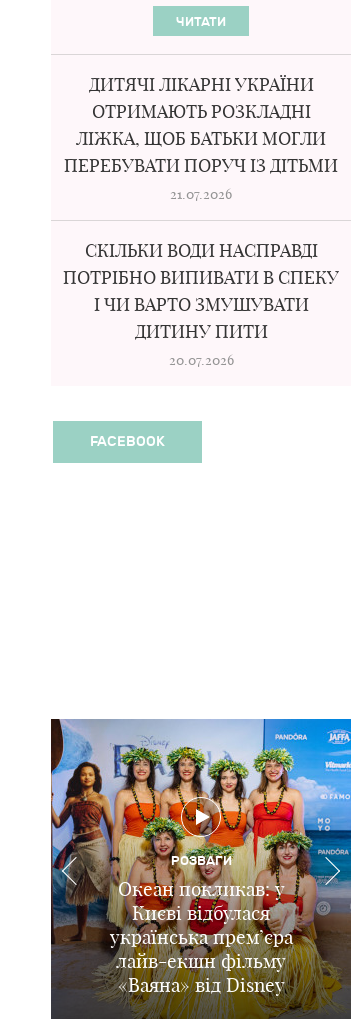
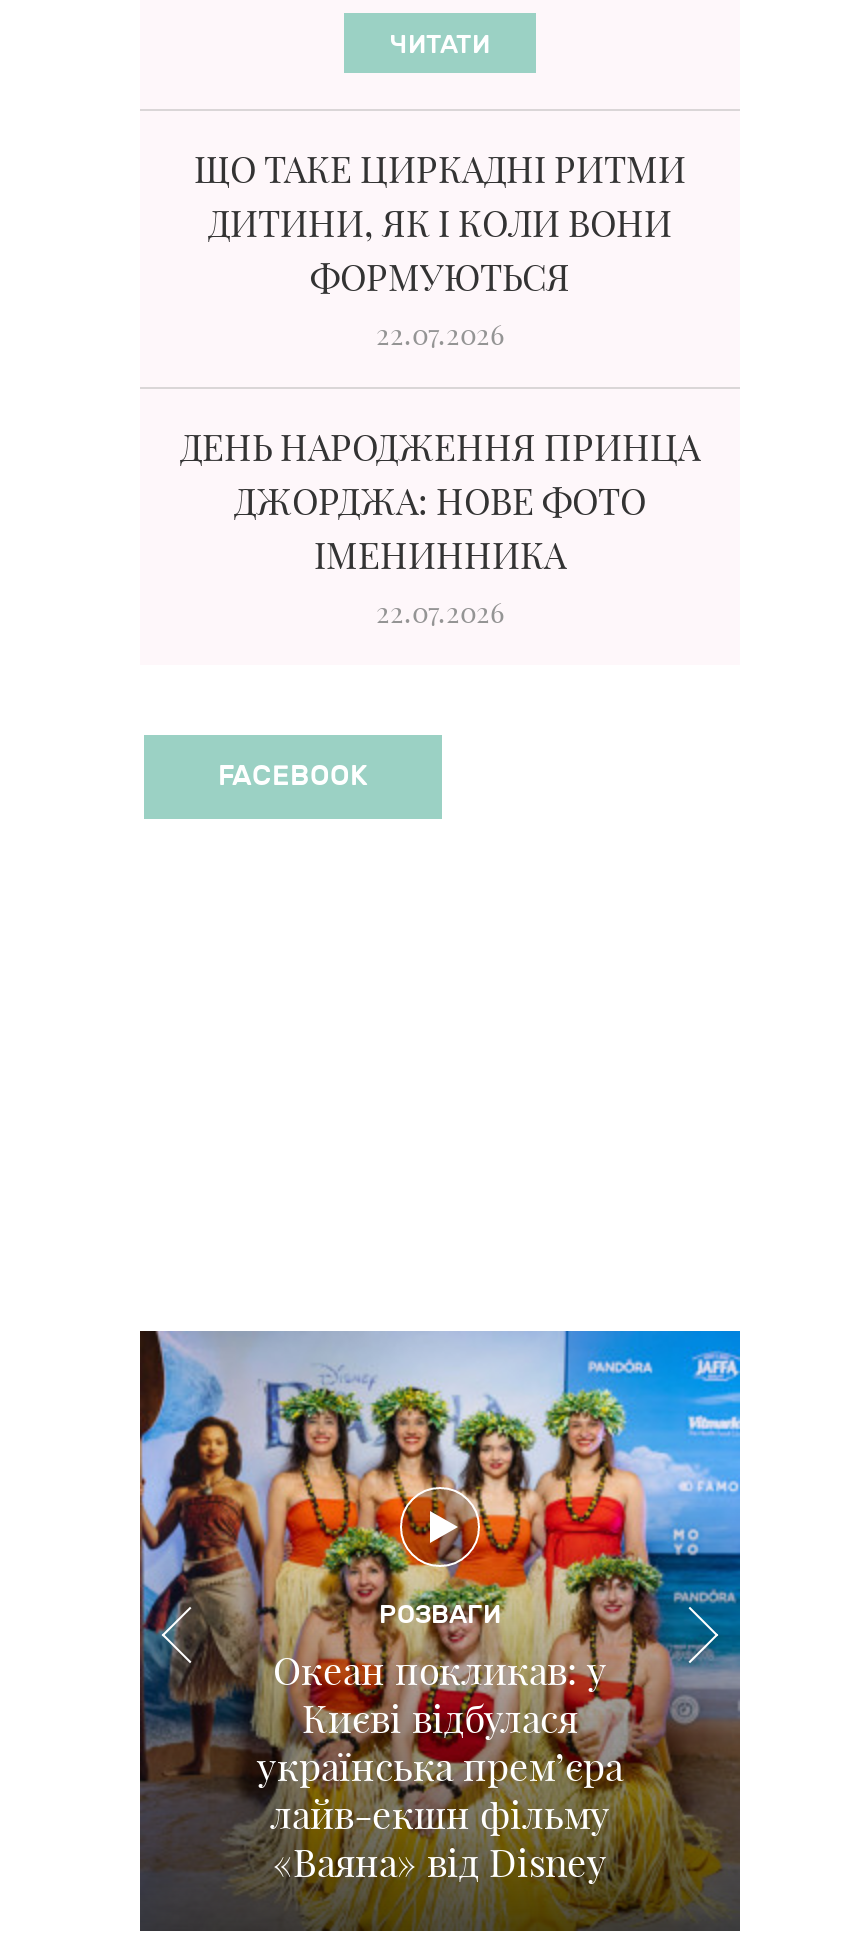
[64,73,338,203] ДИТЯЧІ ЛІКАРНІ УКРАЇНИ | ОТРИМАЮТЬ РОЗКЛАДНІ | ЛІЖКА, ЩОБ БАТЬКИ МОГЛИ | ПЕРЕБУВАТИ ПОРУЧ ІЗ ДІТЬМИ | 21.07.2026 -> [194,147,686,353] ЩО ТАКЕ ЦИРКАДНІ РИТМИ | ДИТИНИ, ЯК І КОЛИ ВОНИ | ФОРМУЮТЬСЯ | 22.07.2026
[63,239,339,369] СКІЛЬКИ ВОДИ НАСПРАВДІ | ПОТРІБНО ВИПИВАТИ В СПЕКУ | І ЧИ ВАРТО ЗМУШУВАТИ | ДИТИНУ ПИТИ | 20.07.2026 -> [180,425,700,631] ДЕНЬ НАРОДЖЕННЯ ПРИНЦА | ДЖОРДЖА: НОВЕ ФОТО | ІМЕНИННИКА | 22.07.2026

